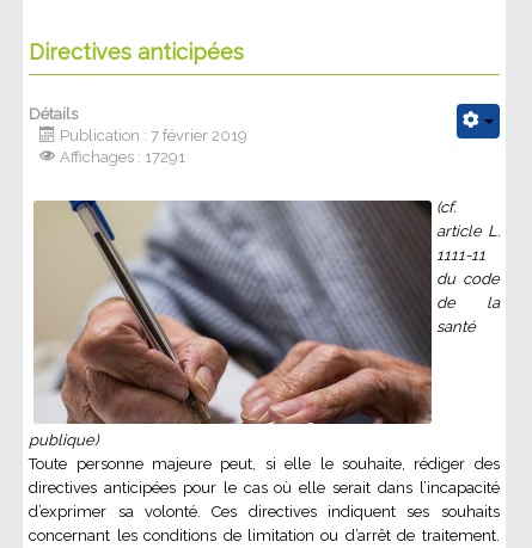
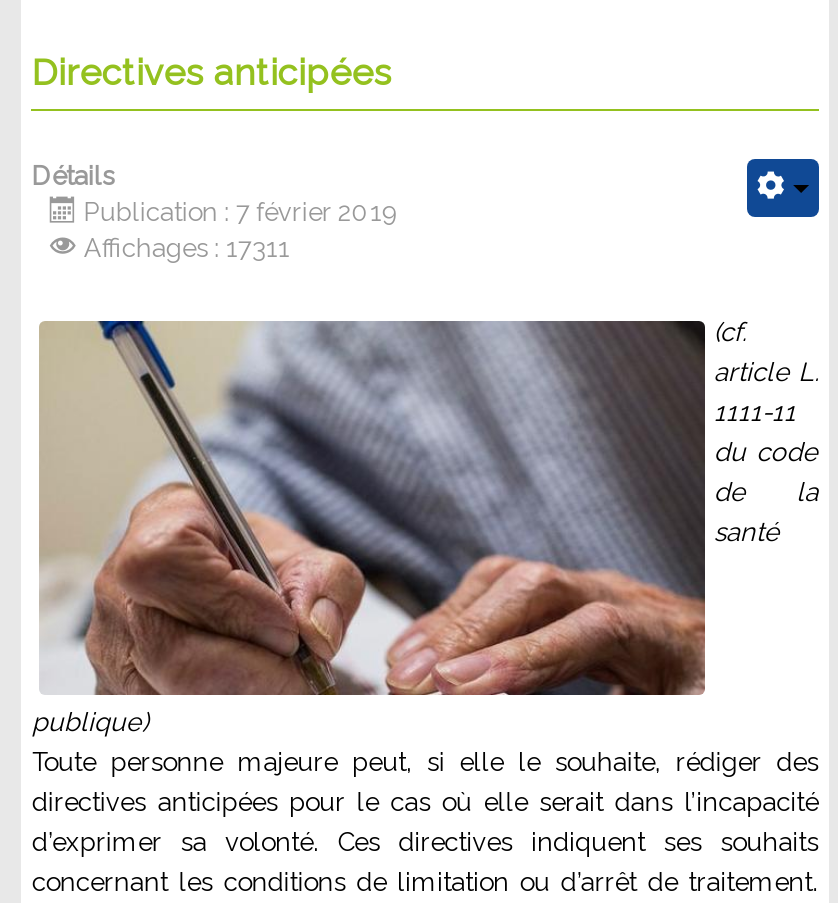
[60,148,186,166] Affichages : 17291 -> [84,233,290,263] Affichages : 17311

